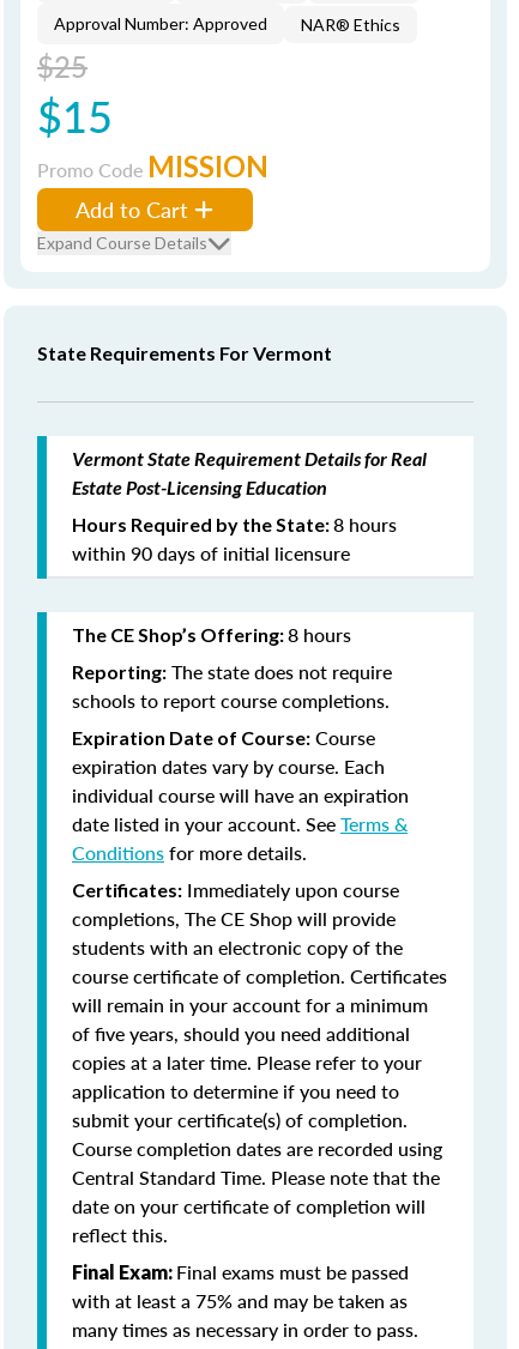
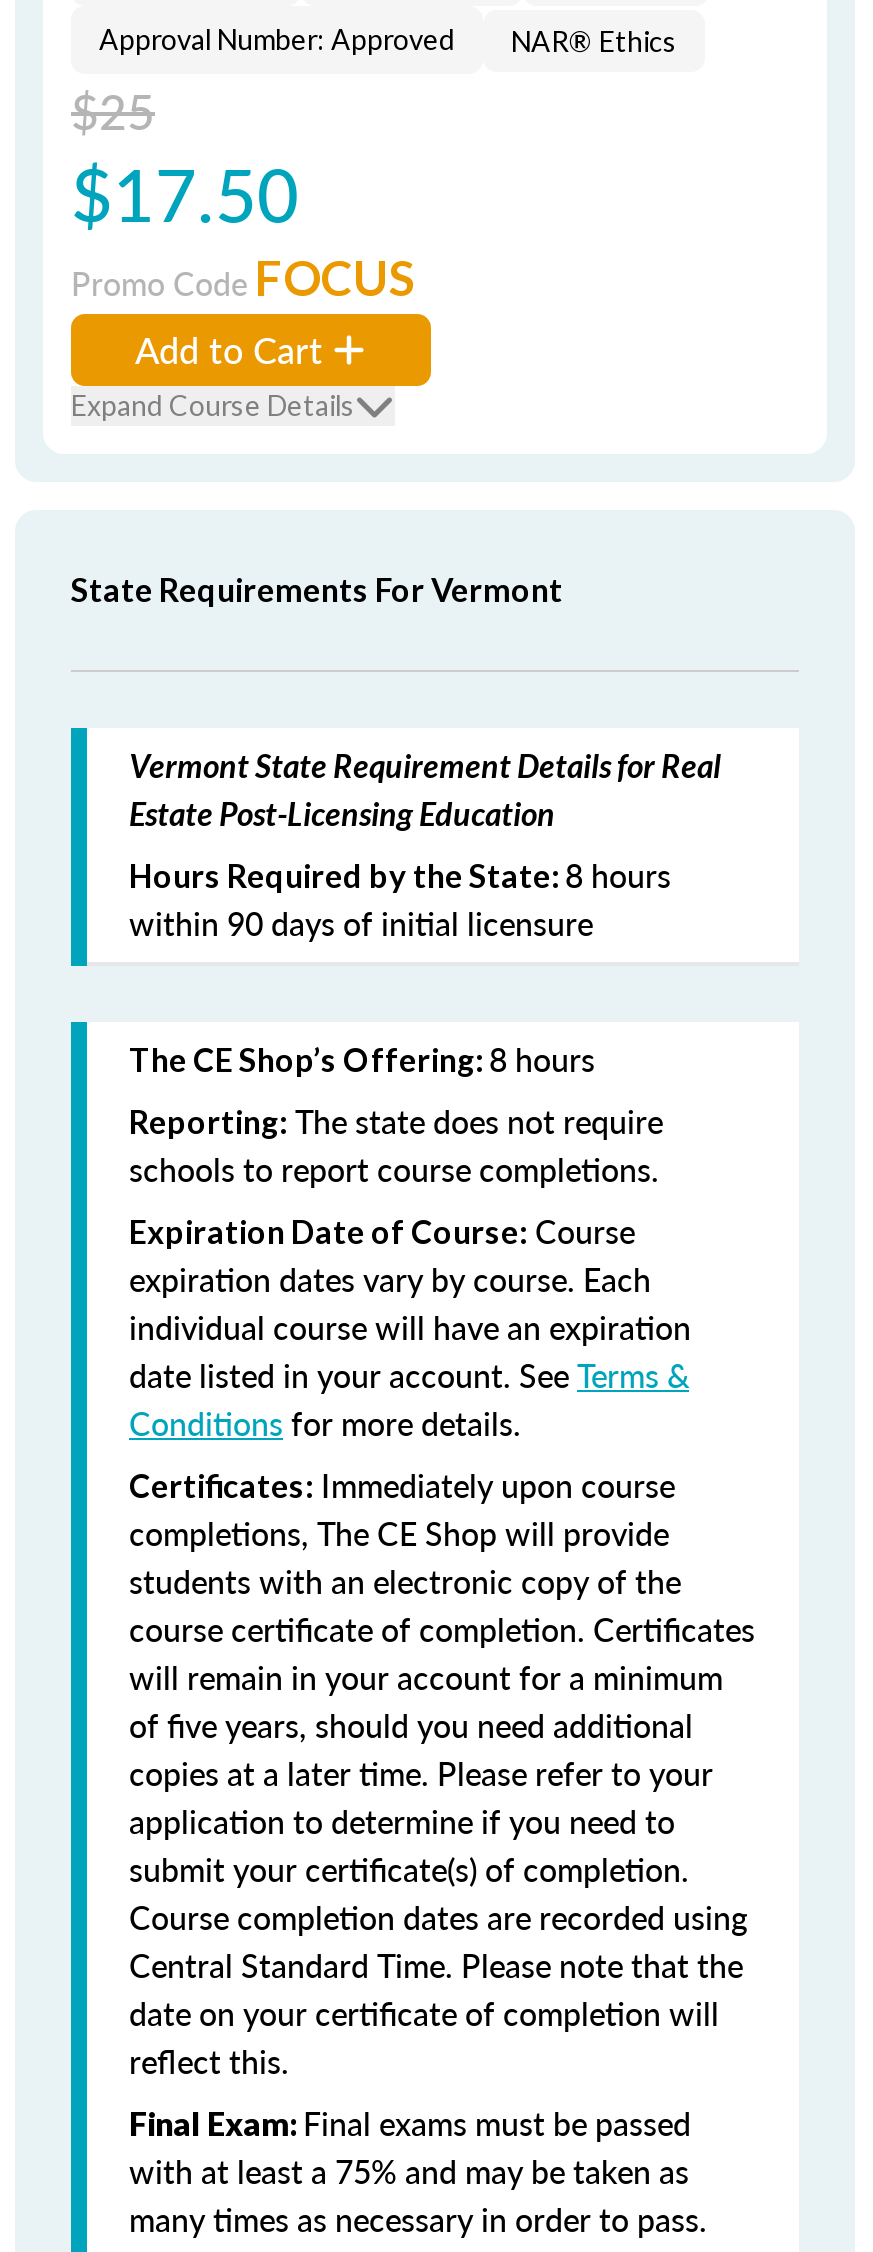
[37,85,113,146] $15 -> [71,142,299,244] $17.50
[37,149,268,183] Promo Code MISSION -> [71,248,415,306] Promo Code FOCUS

